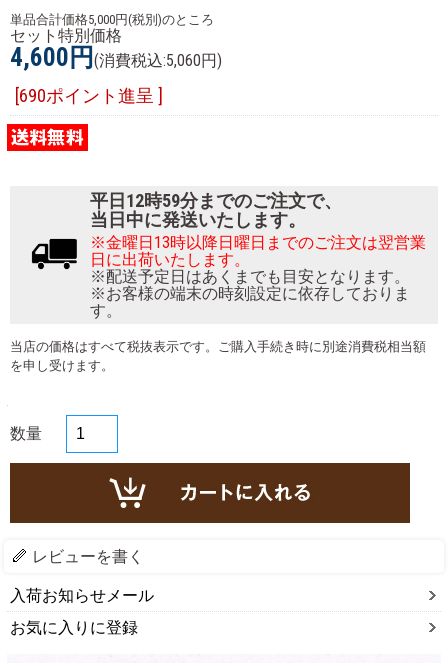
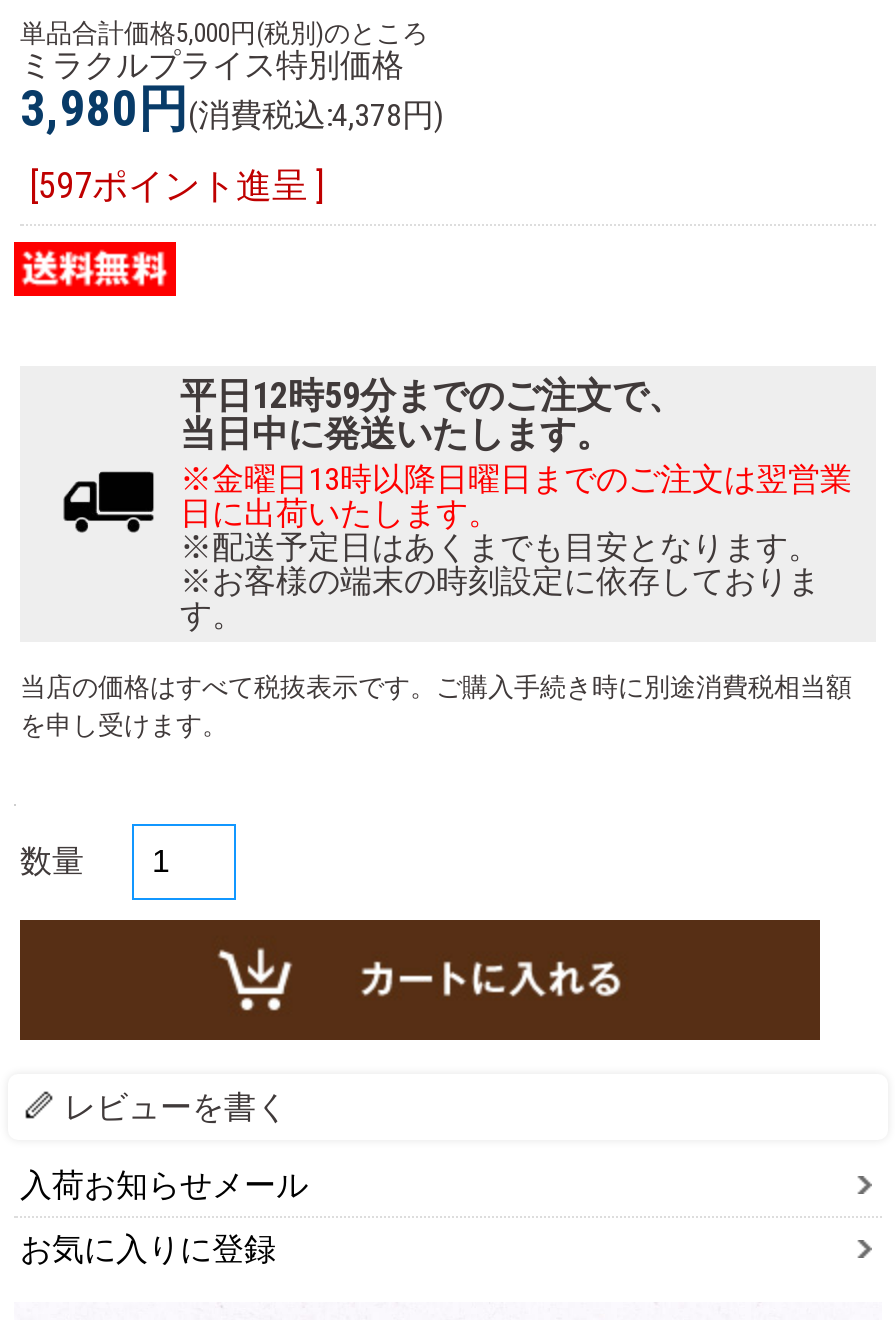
[10,26,222,106] セット特別価格 | 4,600円(消費税込:5,060円) | [690ポイント進呈 ] -> [20,46,444,206] ミラクルプライス特別価格 | 3,980円(消費税込:4,378円) | [597ポイント進呈 ]

